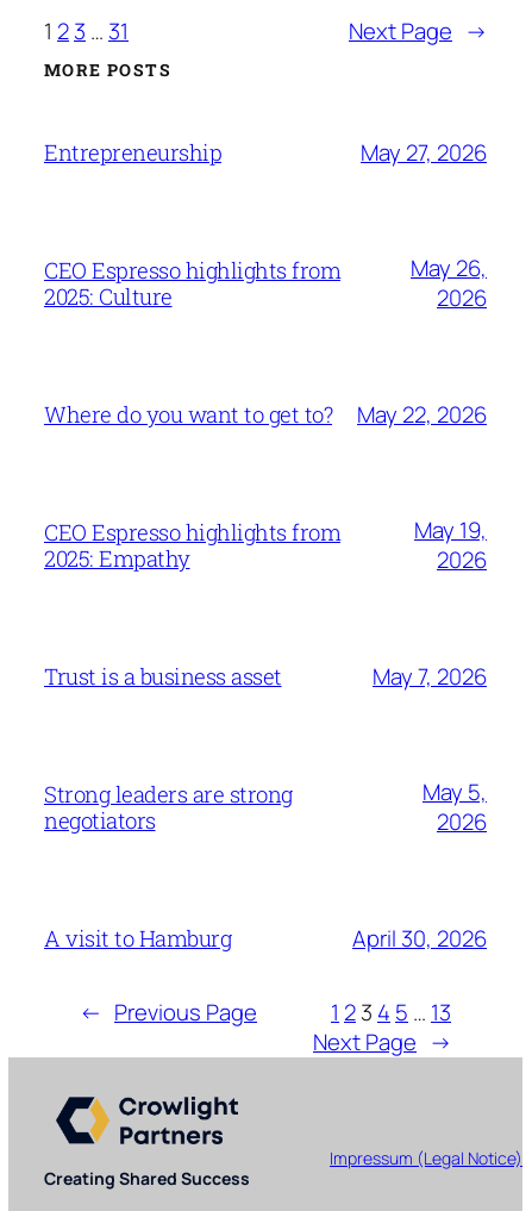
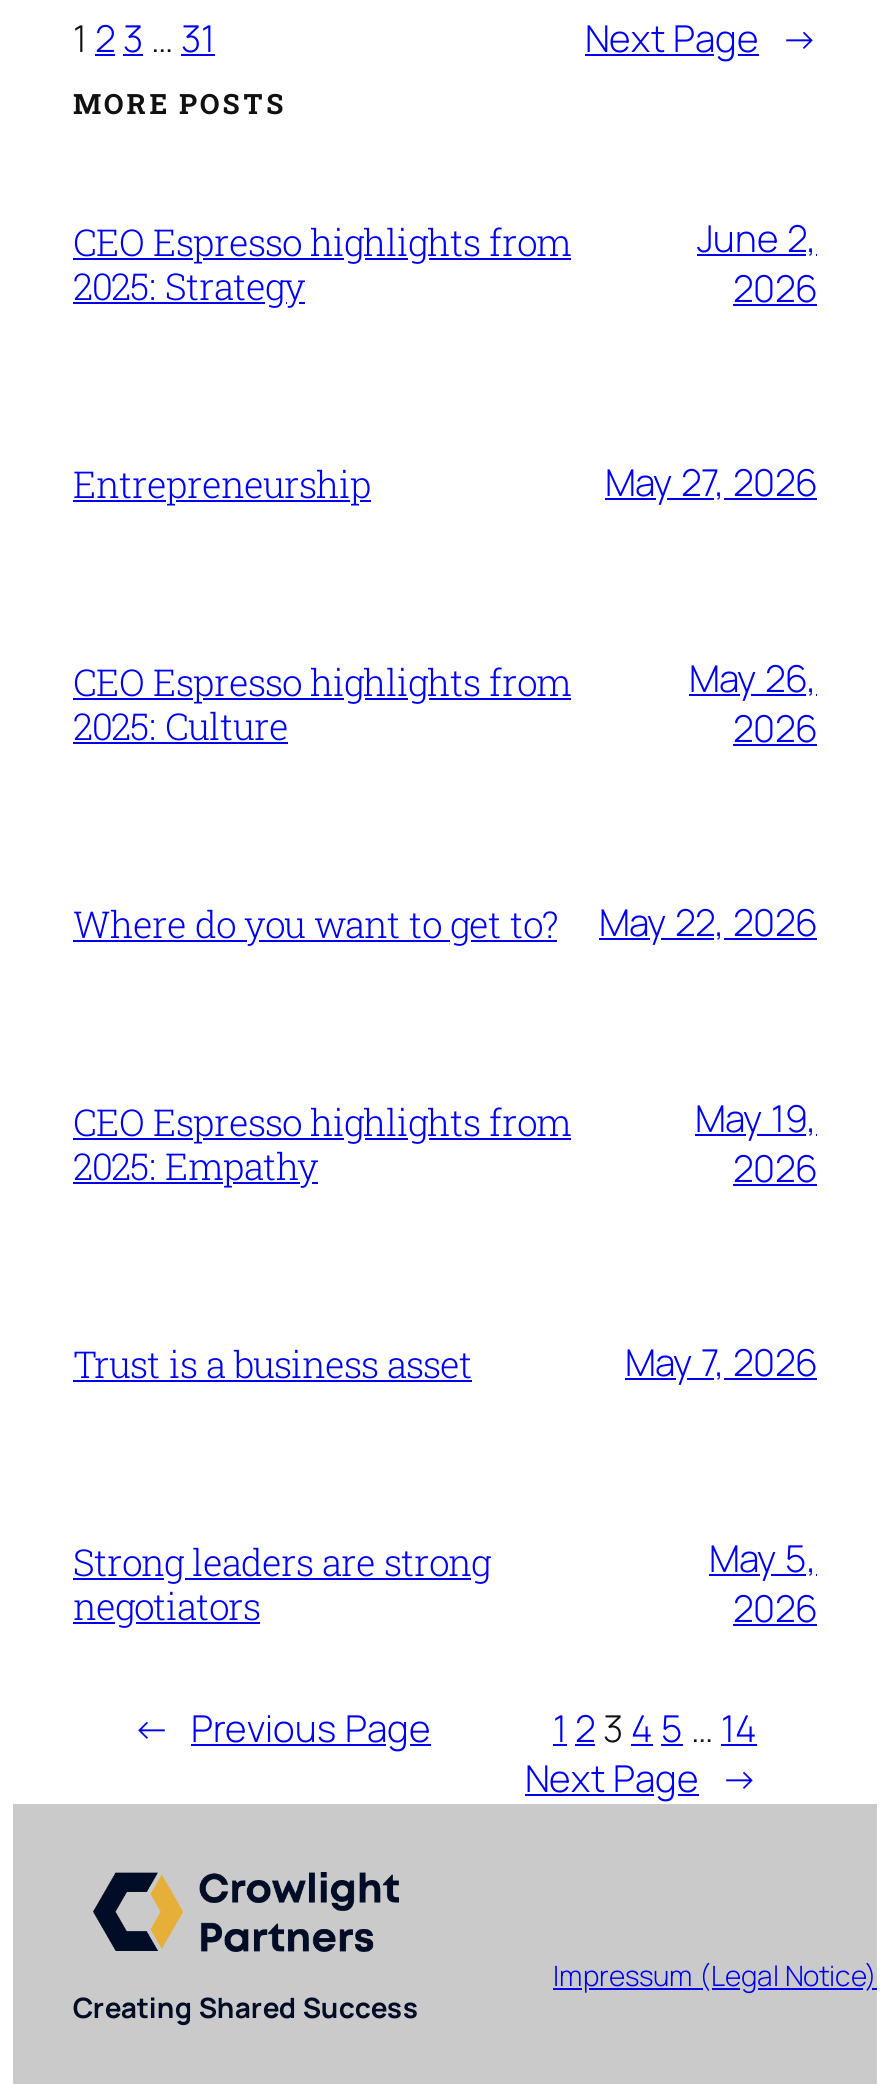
none -> [73,217,571,309] CEO Espresso highlights from | 2025: Strategy
none -> [697,211,817,313] June 2, | 2026
moved [44,137,487,837] -> [73,456,817,1633]: Entrepreneurship | May 27, 2026 | CEO Espresso highlights from | ... | May 5, | 2026
[44,922,487,953] A visit to Hamburg | April 30, 2026 -> none
[331,996,451,1027] 1 2 3 4 5 … 13 -> [553,1702,757,1754] 1 2 3 4 5 … 14

